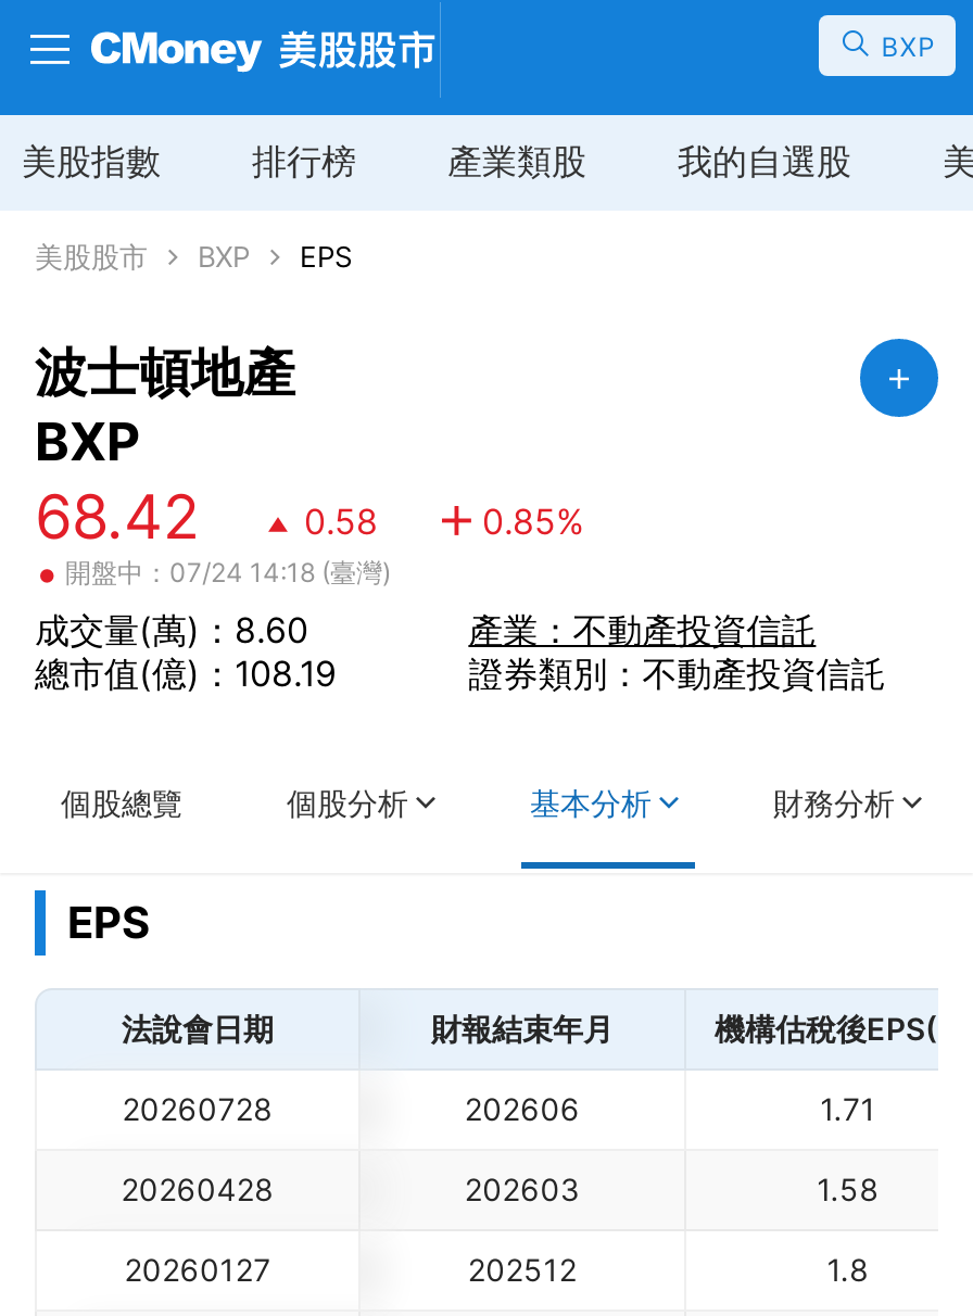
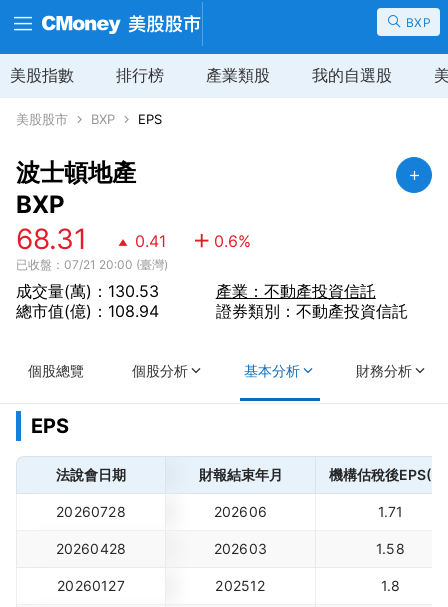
[35,480,584,695] 68.42 | 0.58 | 0.85% | •開盤中：07/24 14:18 (臺灣) | 成交量(萬)：8.60 | 總市值(億)：108.19 -> [16,222,251,321] 68.31 | 0.41 | 0.6% | 已收盤：07/21 20:00 (臺灣) | 成交量(萬)：130.53 | 總市值(億)：108.94

